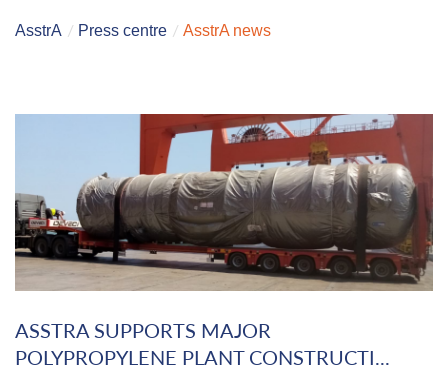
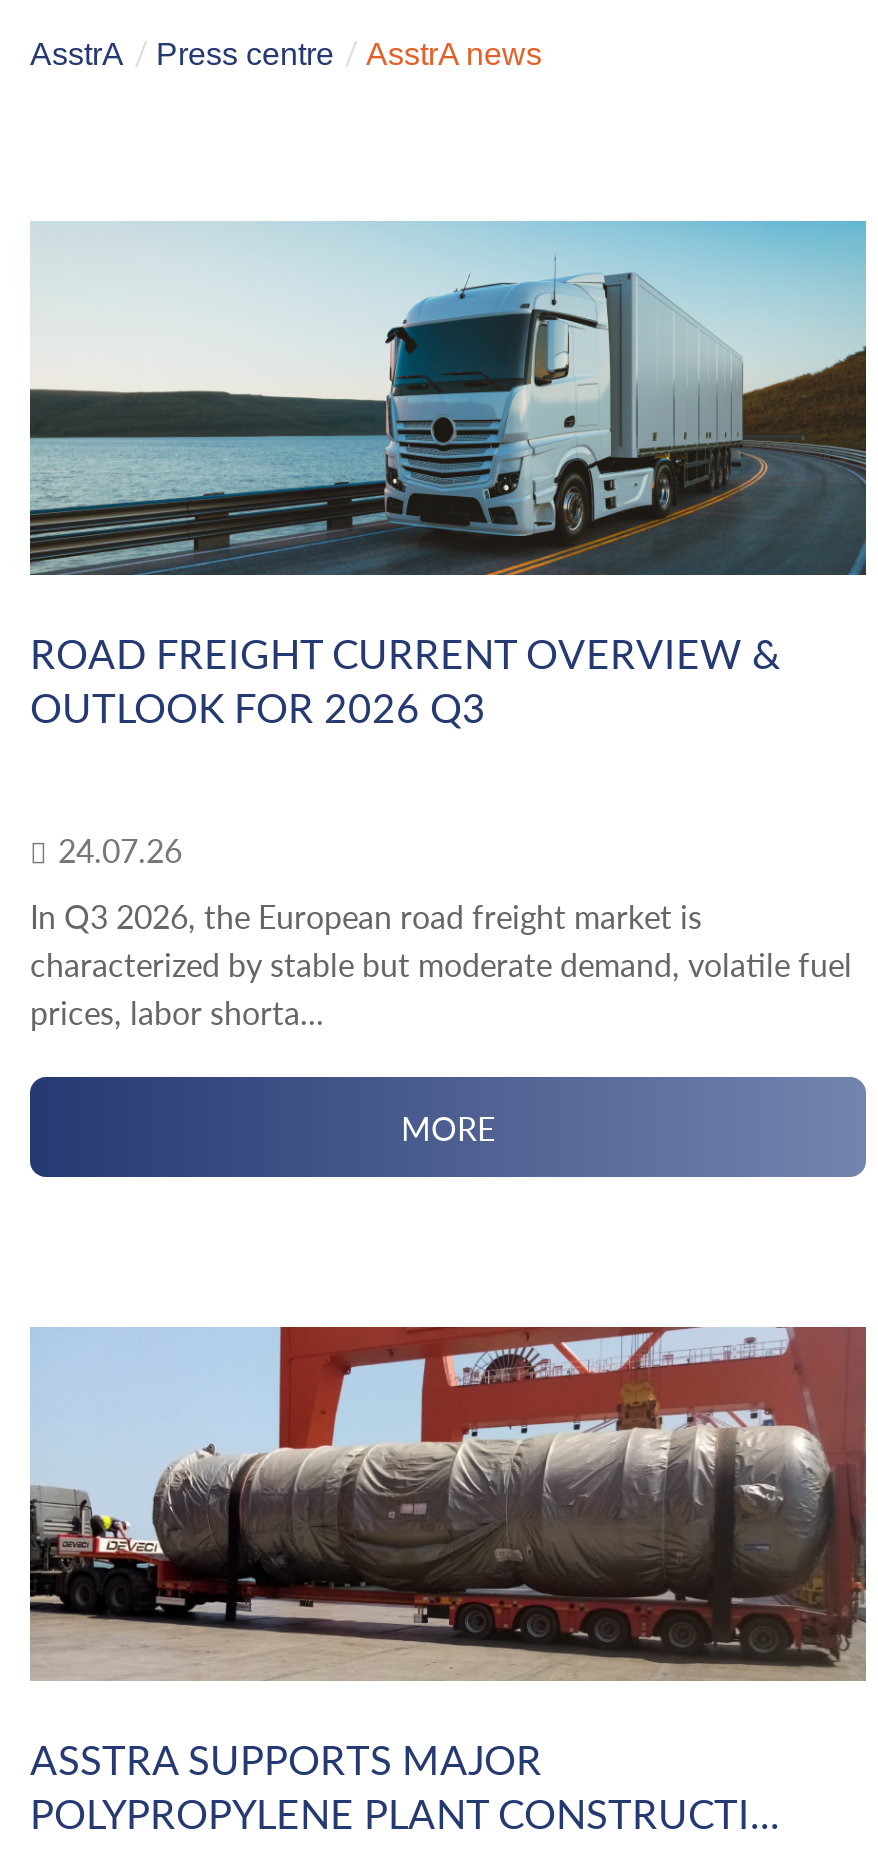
none -> [28,219,868,1146] [image] | ROAD FREIGHT CURRENT OVERVIEW & | OUTLOOK FOR 2026 Q3 | 24.07.26 | In Q3 2026, the European road freight market is | characterized by stable but moderate demand, volatile fuel | prices, labor shorta... | MORE

